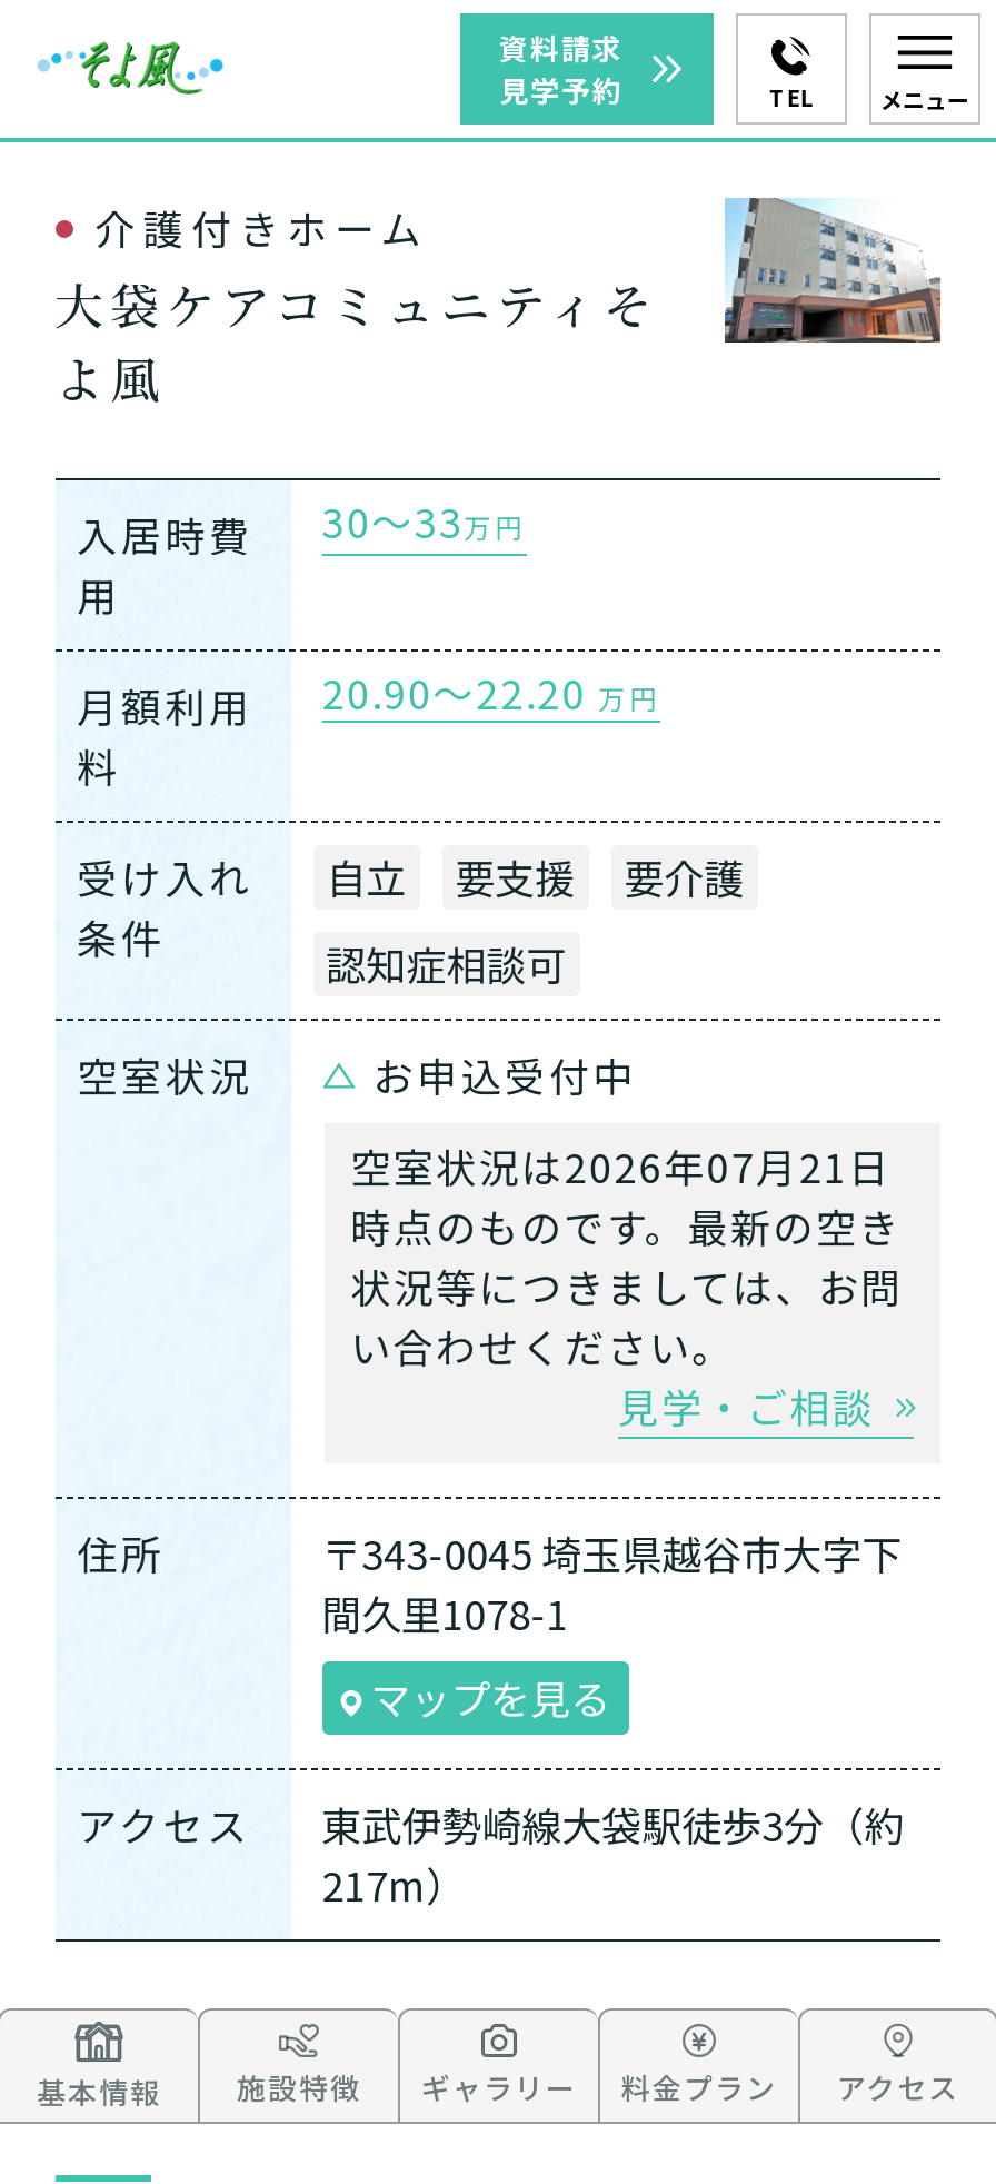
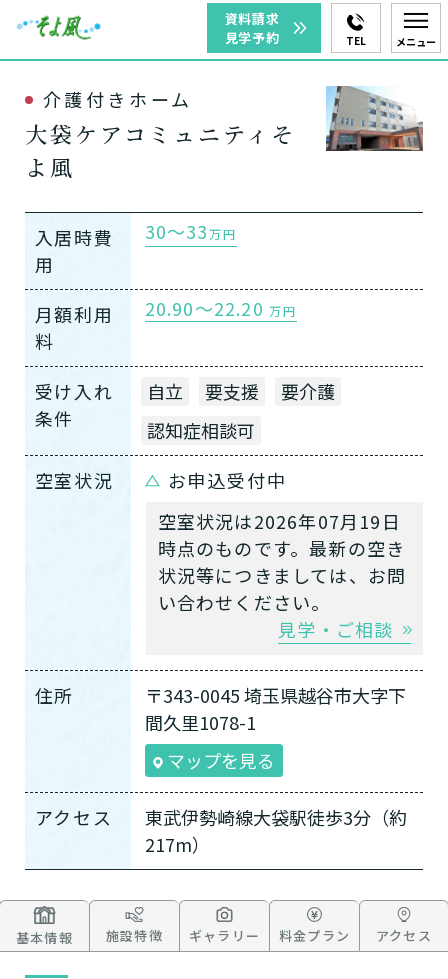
[350,1136,891,1194] 空室状況は2026年07月21日 -> [158,508,401,534] 空室状況は2026年07月19日

